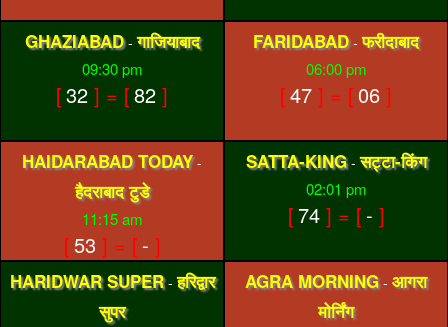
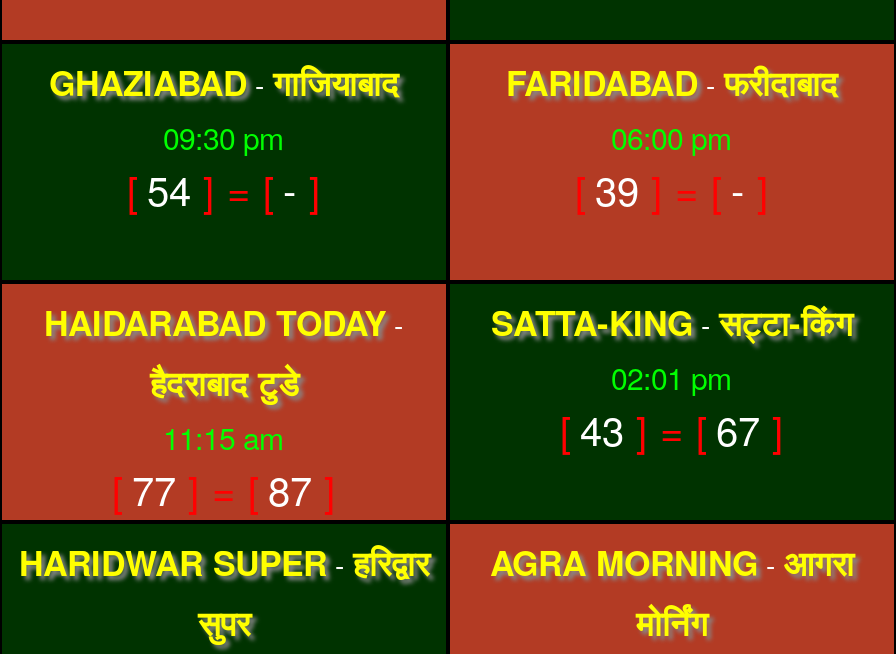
[56,80,168,109] [ 32] = [ 82] -> [127,160,321,218] [ 54] = [ -]
[280,80,392,109] [ 47] = [ 06] -> [575,160,769,218] [ 39] = [ -]
[287,200,384,229] [ 74] = [ -] -> [560,400,784,458] [ 43] = [ 67]
[63,230,160,259] [ 53] = [ -] -> [112,460,336,518] [ 77] = [ 87]

